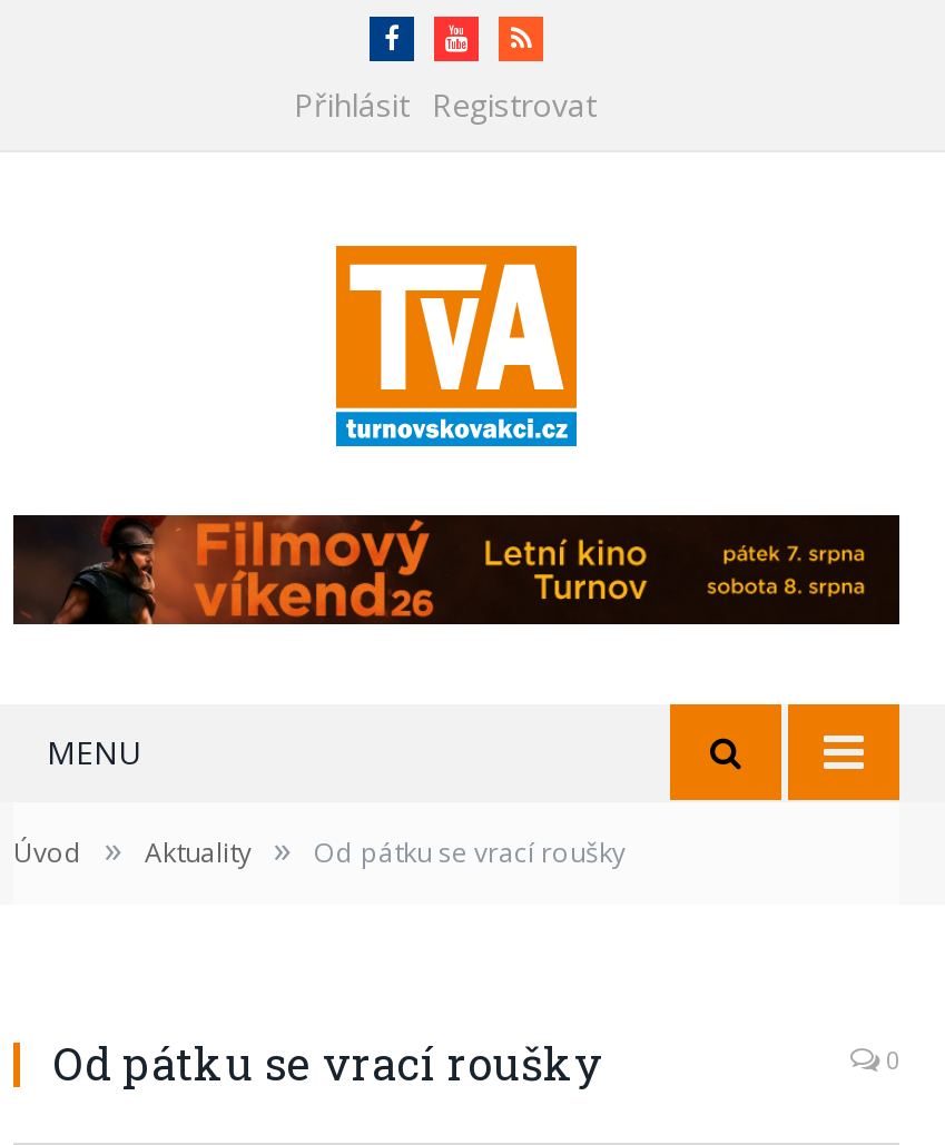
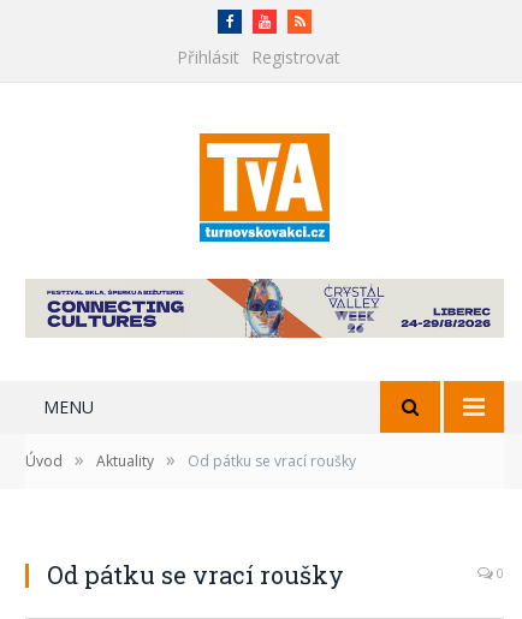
[11,513,902,626] [image] -> [25,278,504,339] [image]

